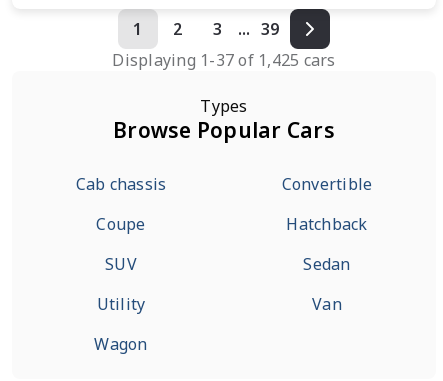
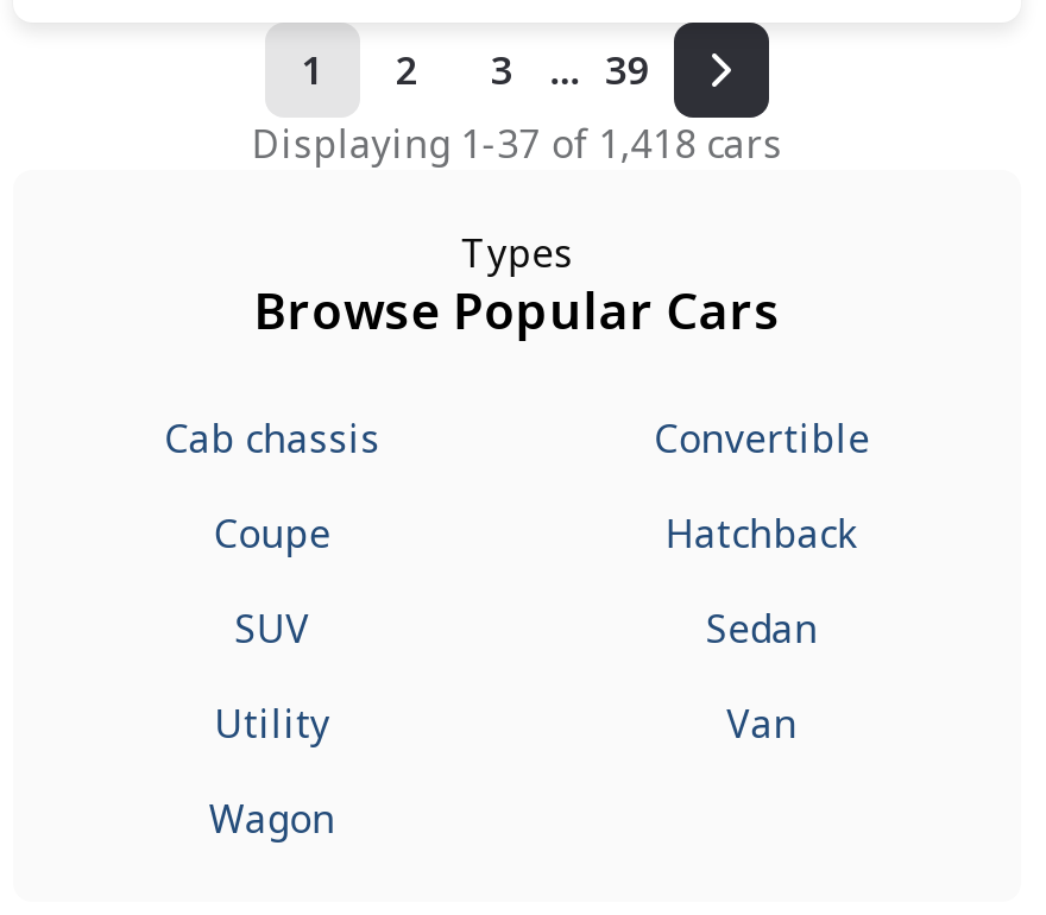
[112,49,336,71] Displaying 1 - 37 of 1,425cars -> [252,118,782,170] Displaying 1 - 37 of 1,418cars

